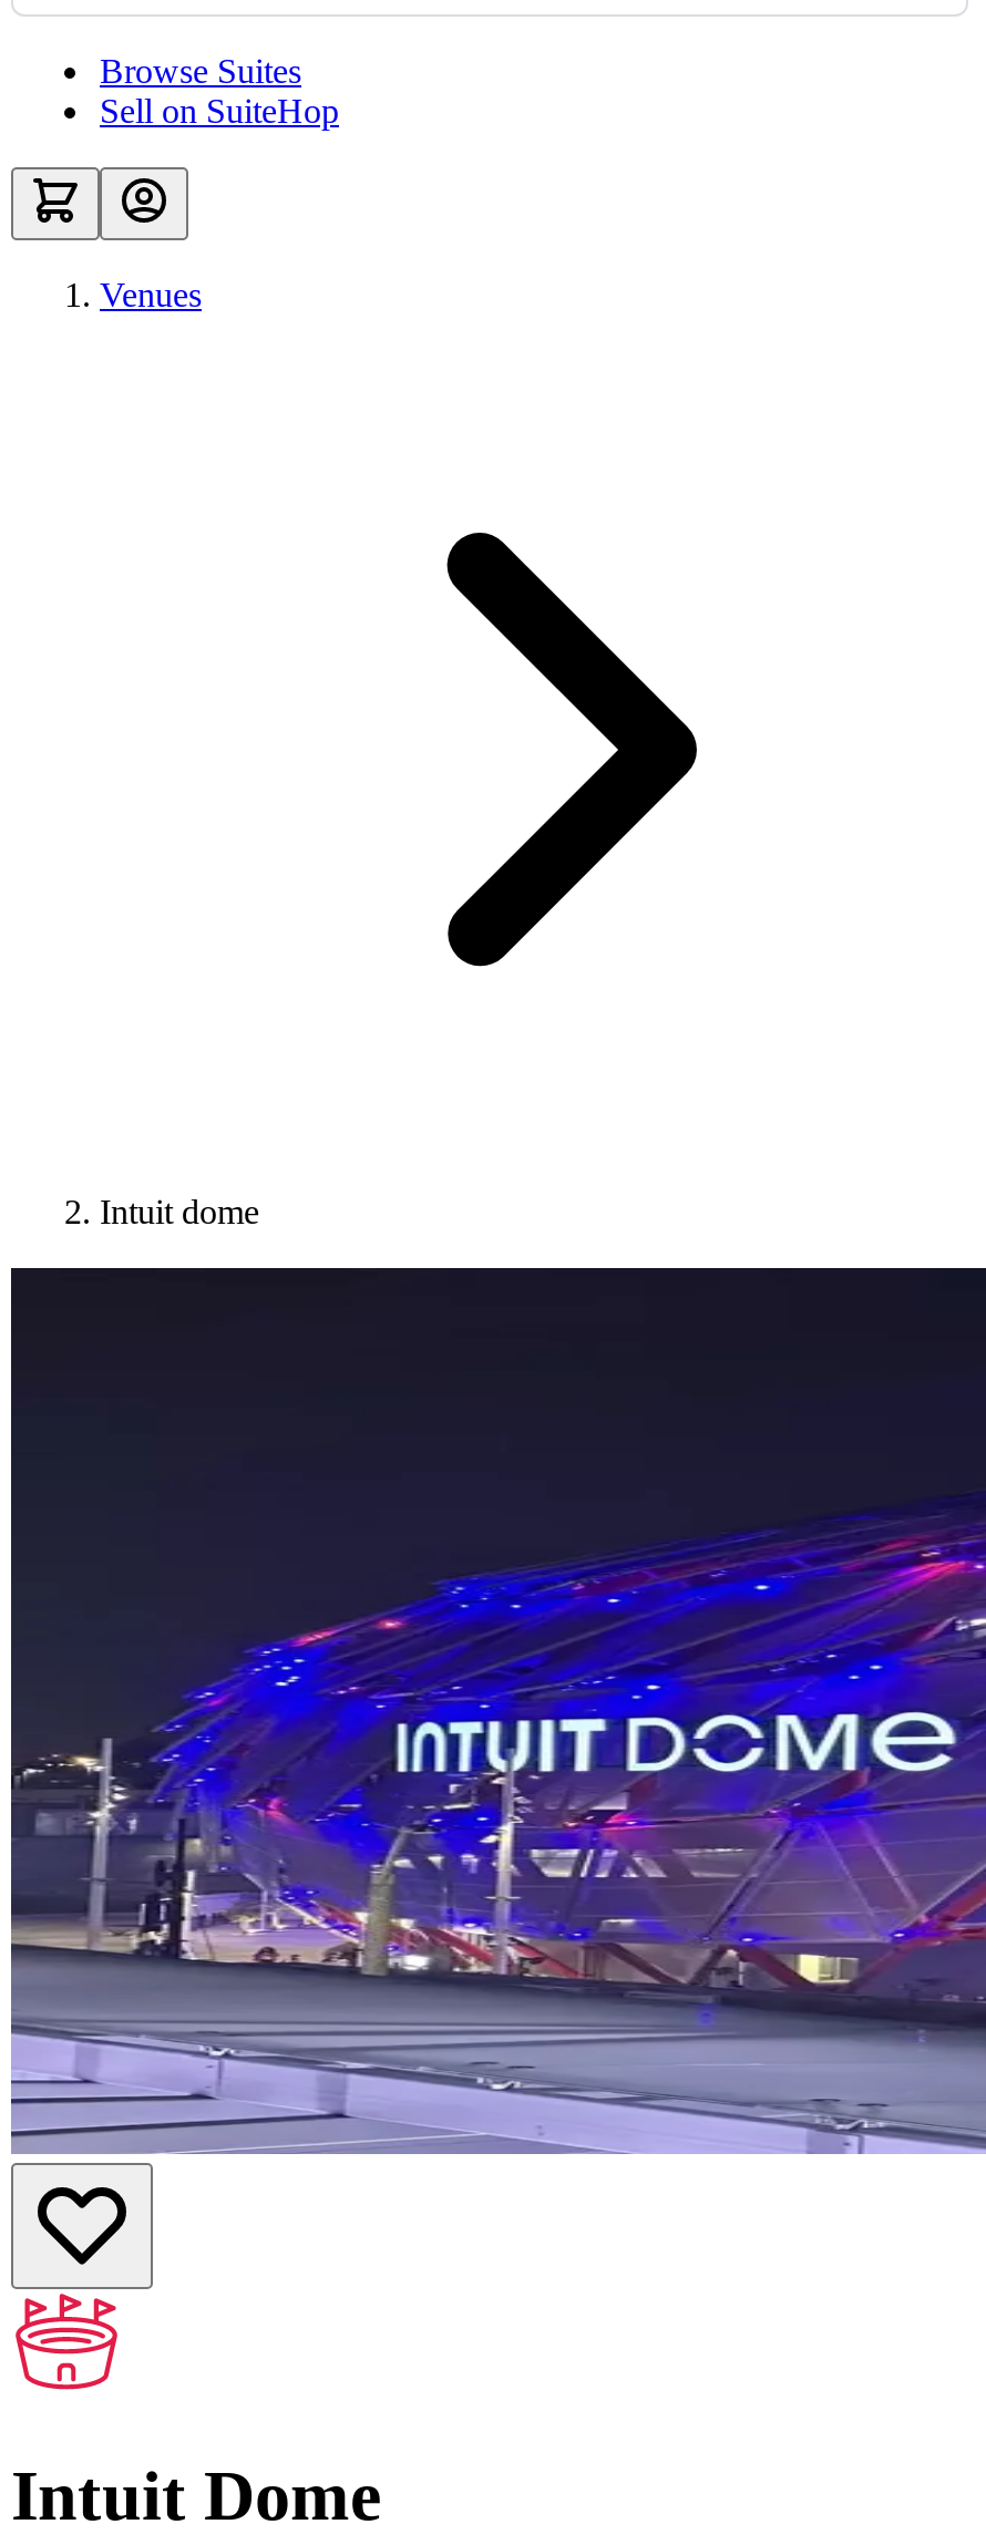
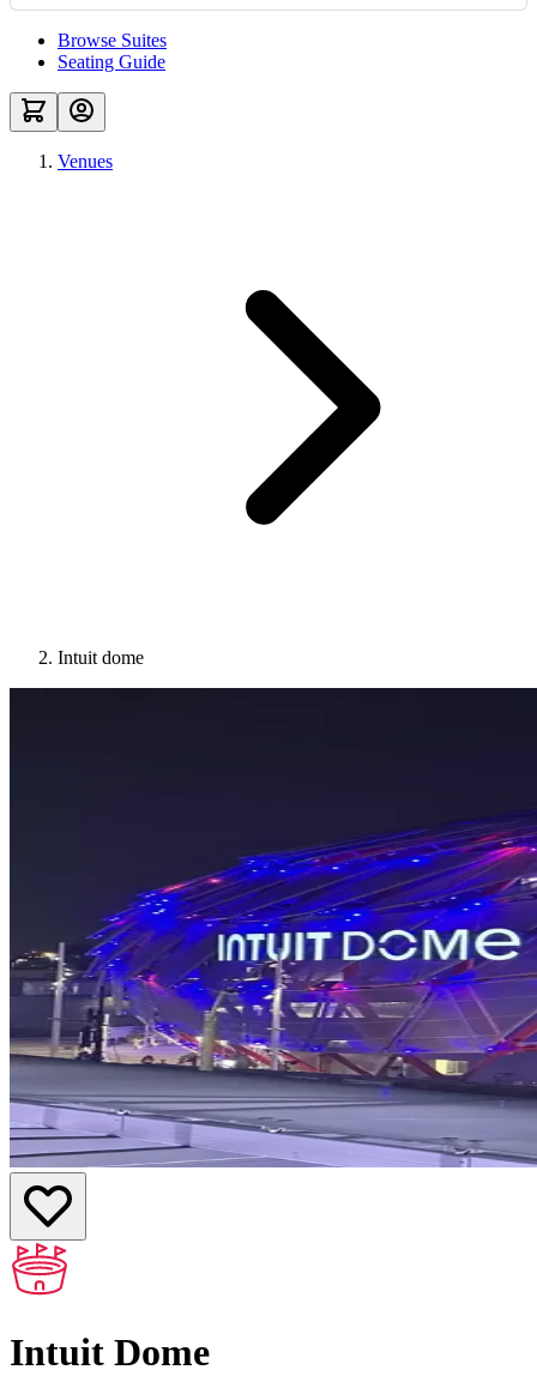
[100,92,339,130] Sell on SuiteHop -> [58,52,165,72] Seating Guide

